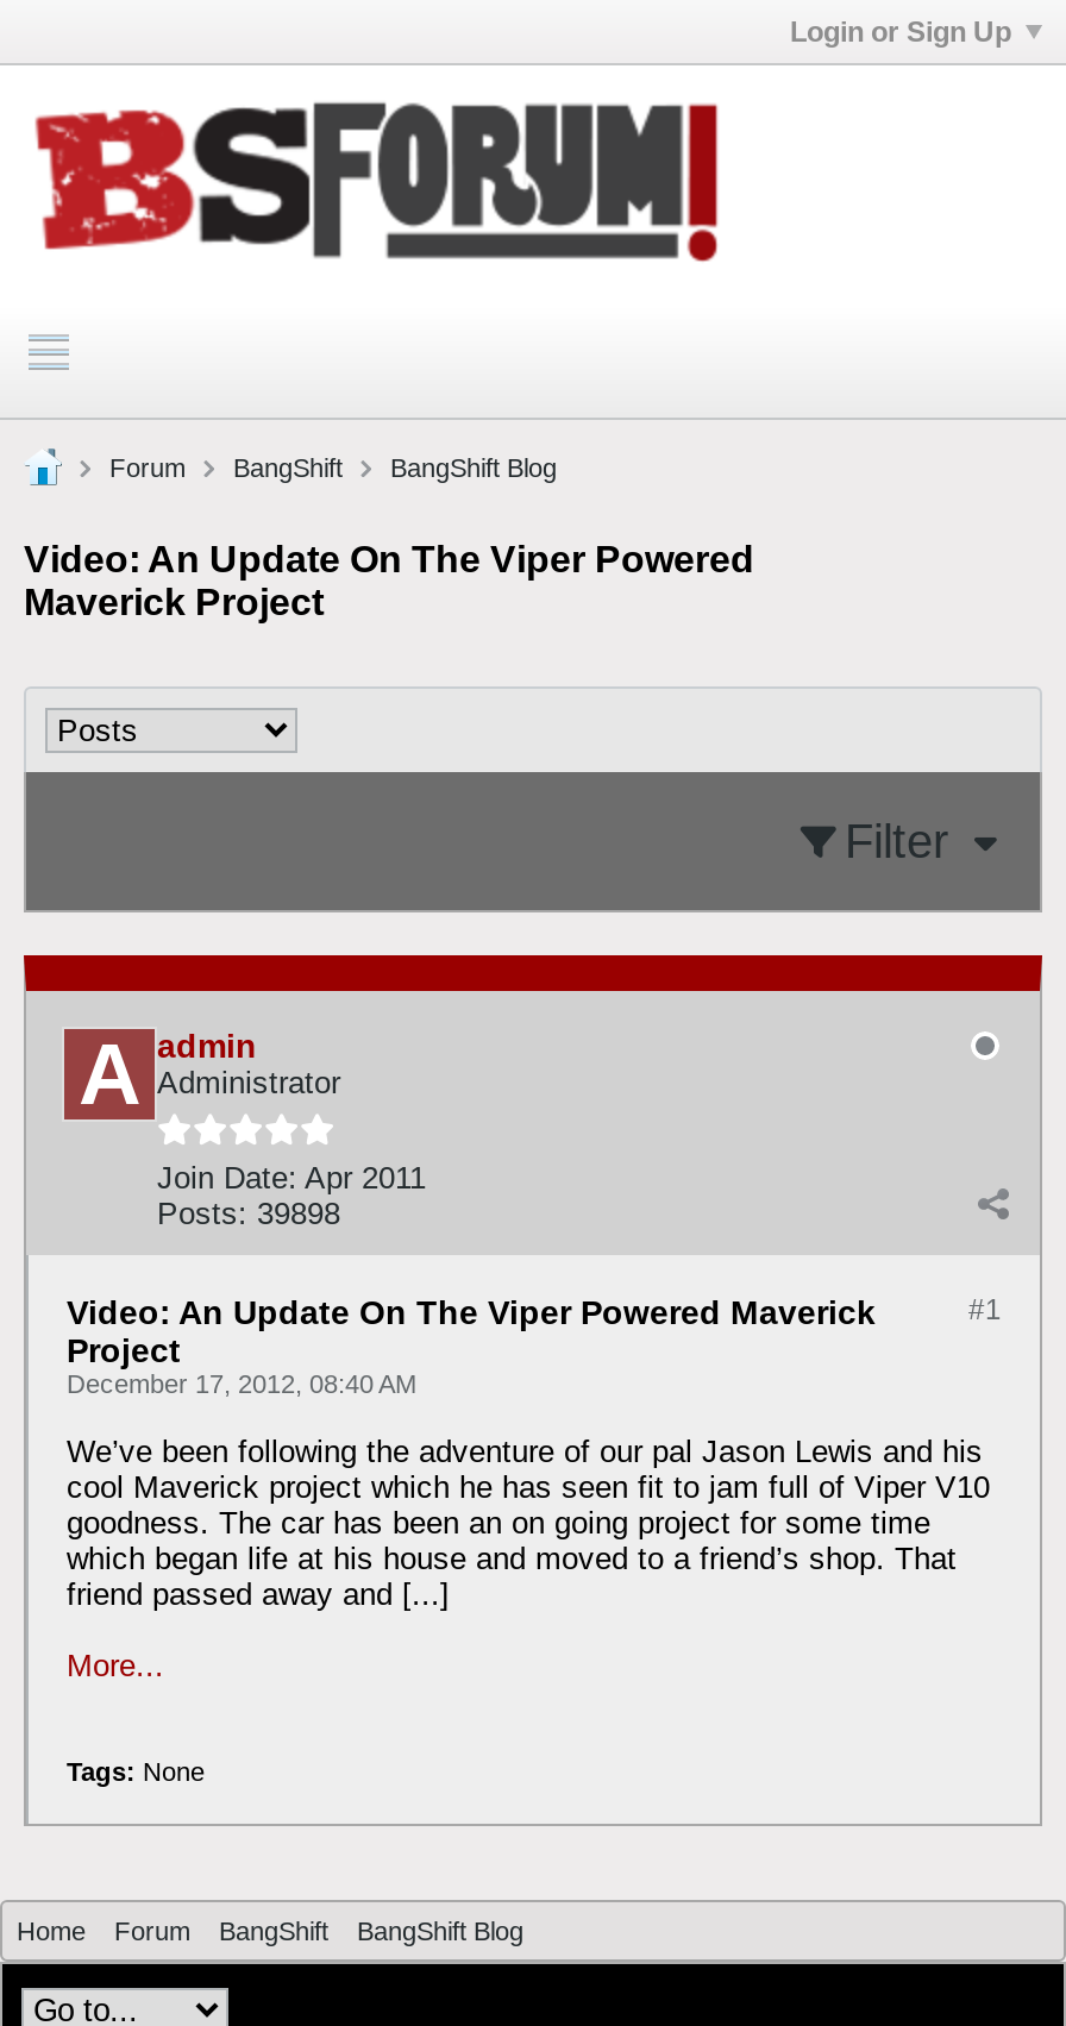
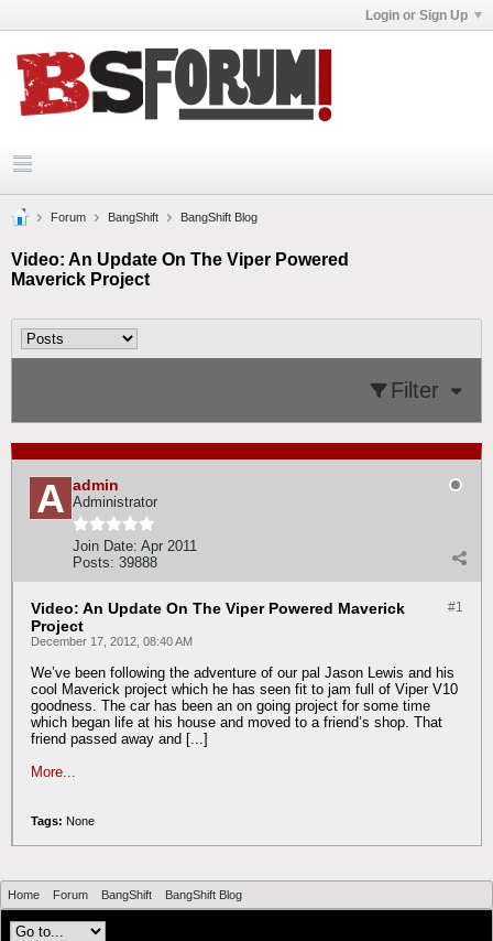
[157,1196,340,1231] Posts: 39898 -> [73,554,157,571] Posts: 39888

